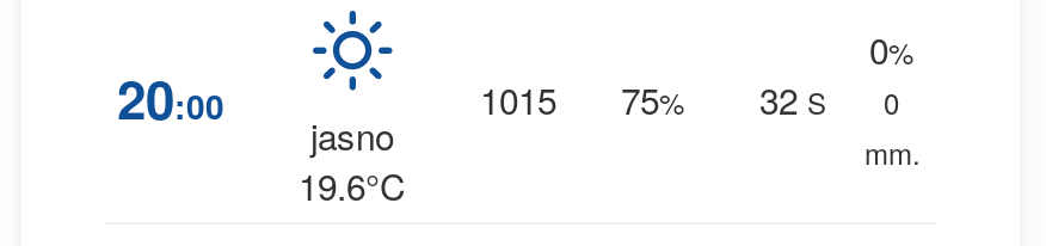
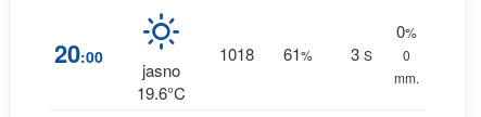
[480,74,556,124] 1015 -> [219,42,254,65] 1018
[621,74,685,124] 75% -> [283,42,313,65] 61%
[759,74,826,124] 32 S -> [351,42,372,65] 3 S

